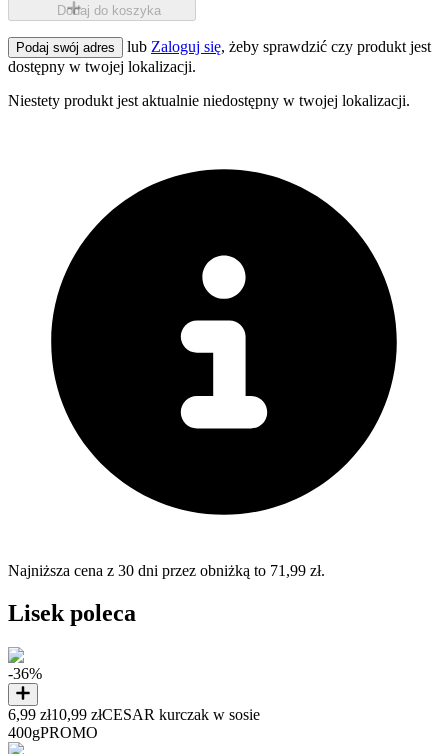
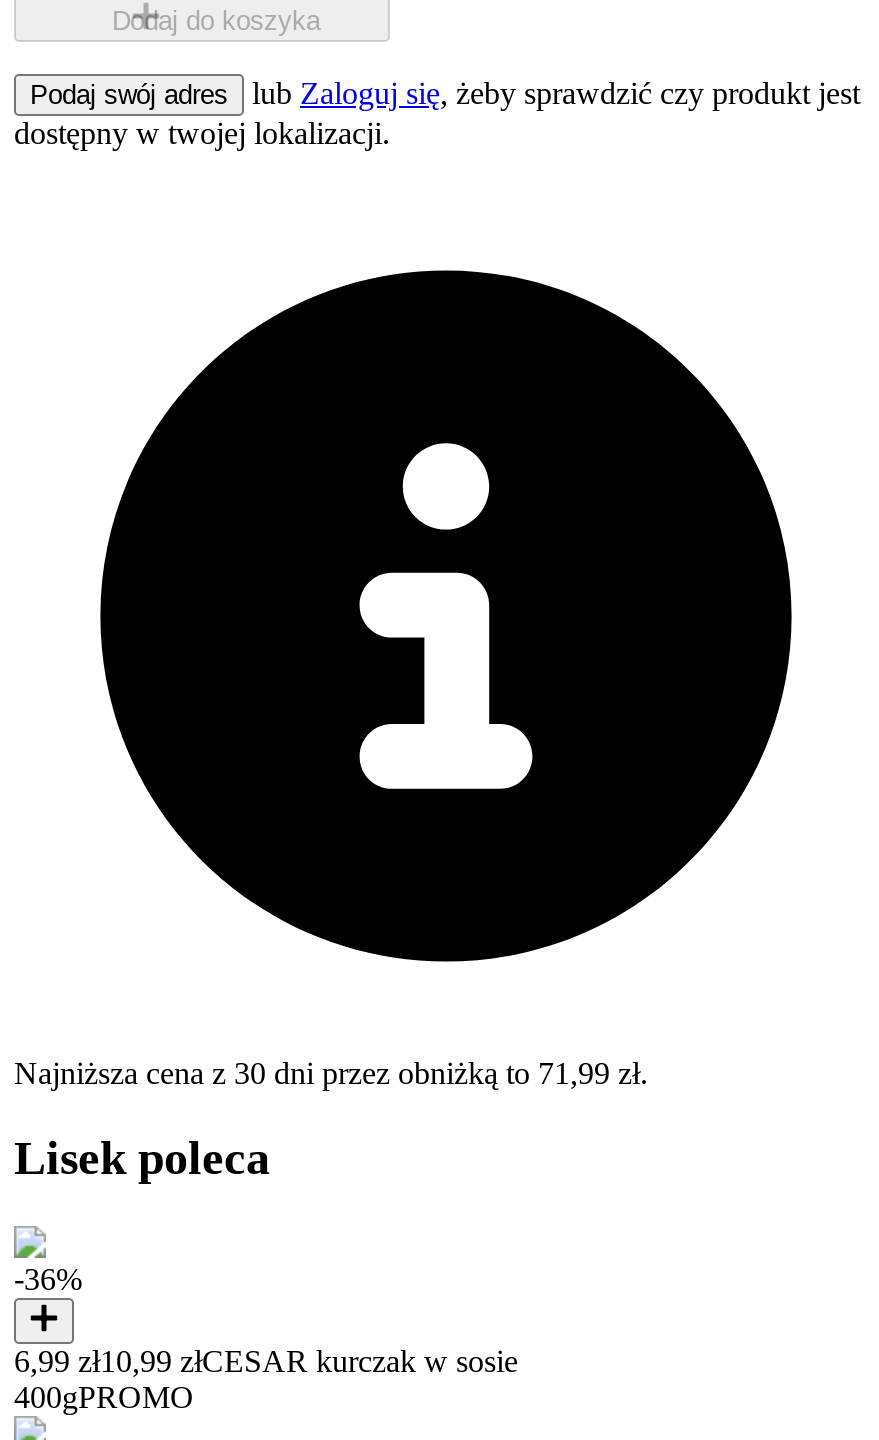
[8,92,410,109] Niestety produkt jest aktualnie niedostępny w twojej lokalizacji. -> none

